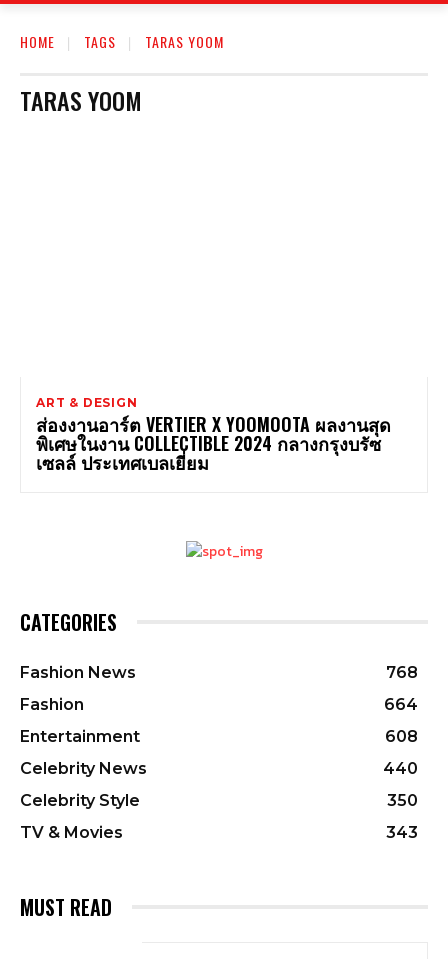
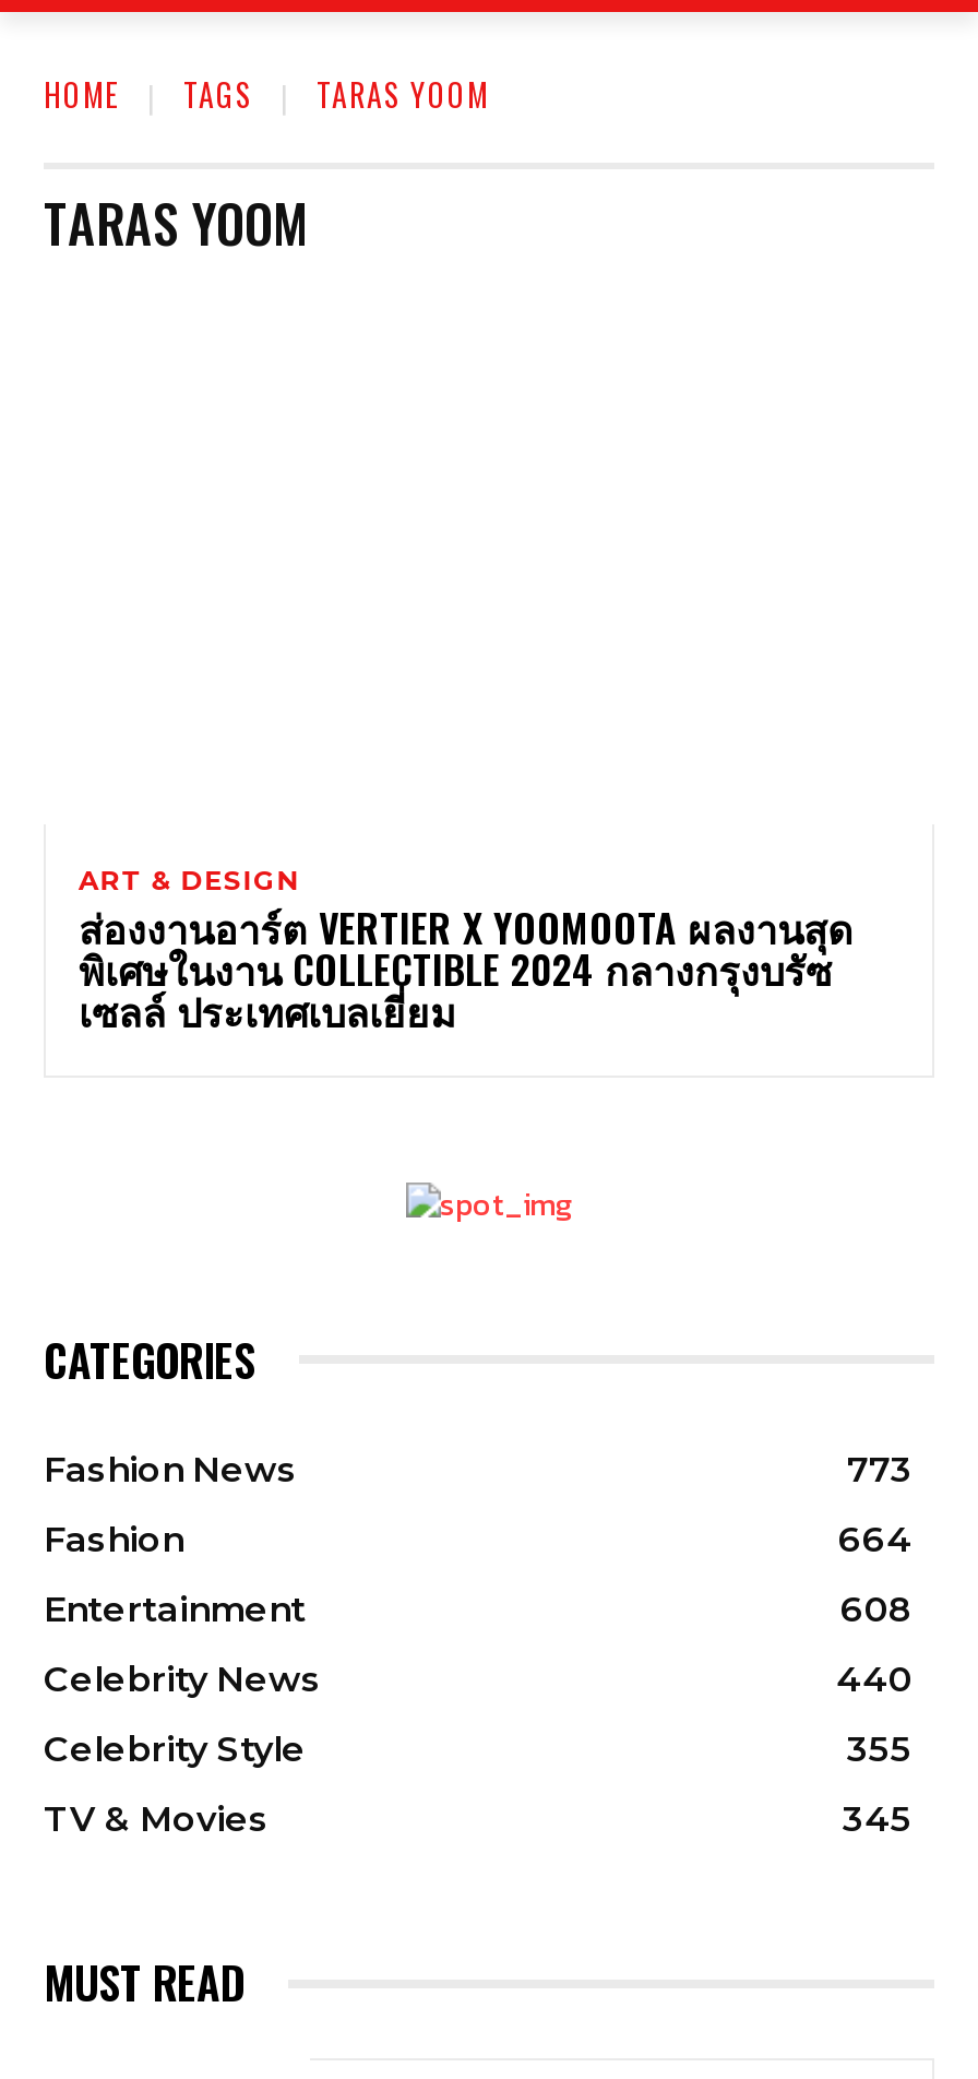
[386,663,418,682] 768 -> [847,1450,913,1491] 773
[387,791,418,810] 350 -> [847,1729,913,1771] 355
[386,823,418,842] 343 -> [843,1799,913,1841] 345

